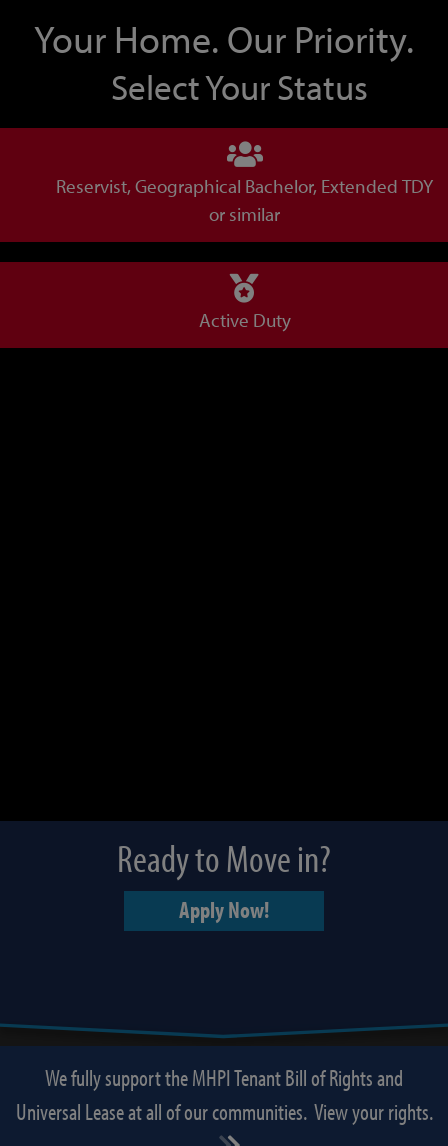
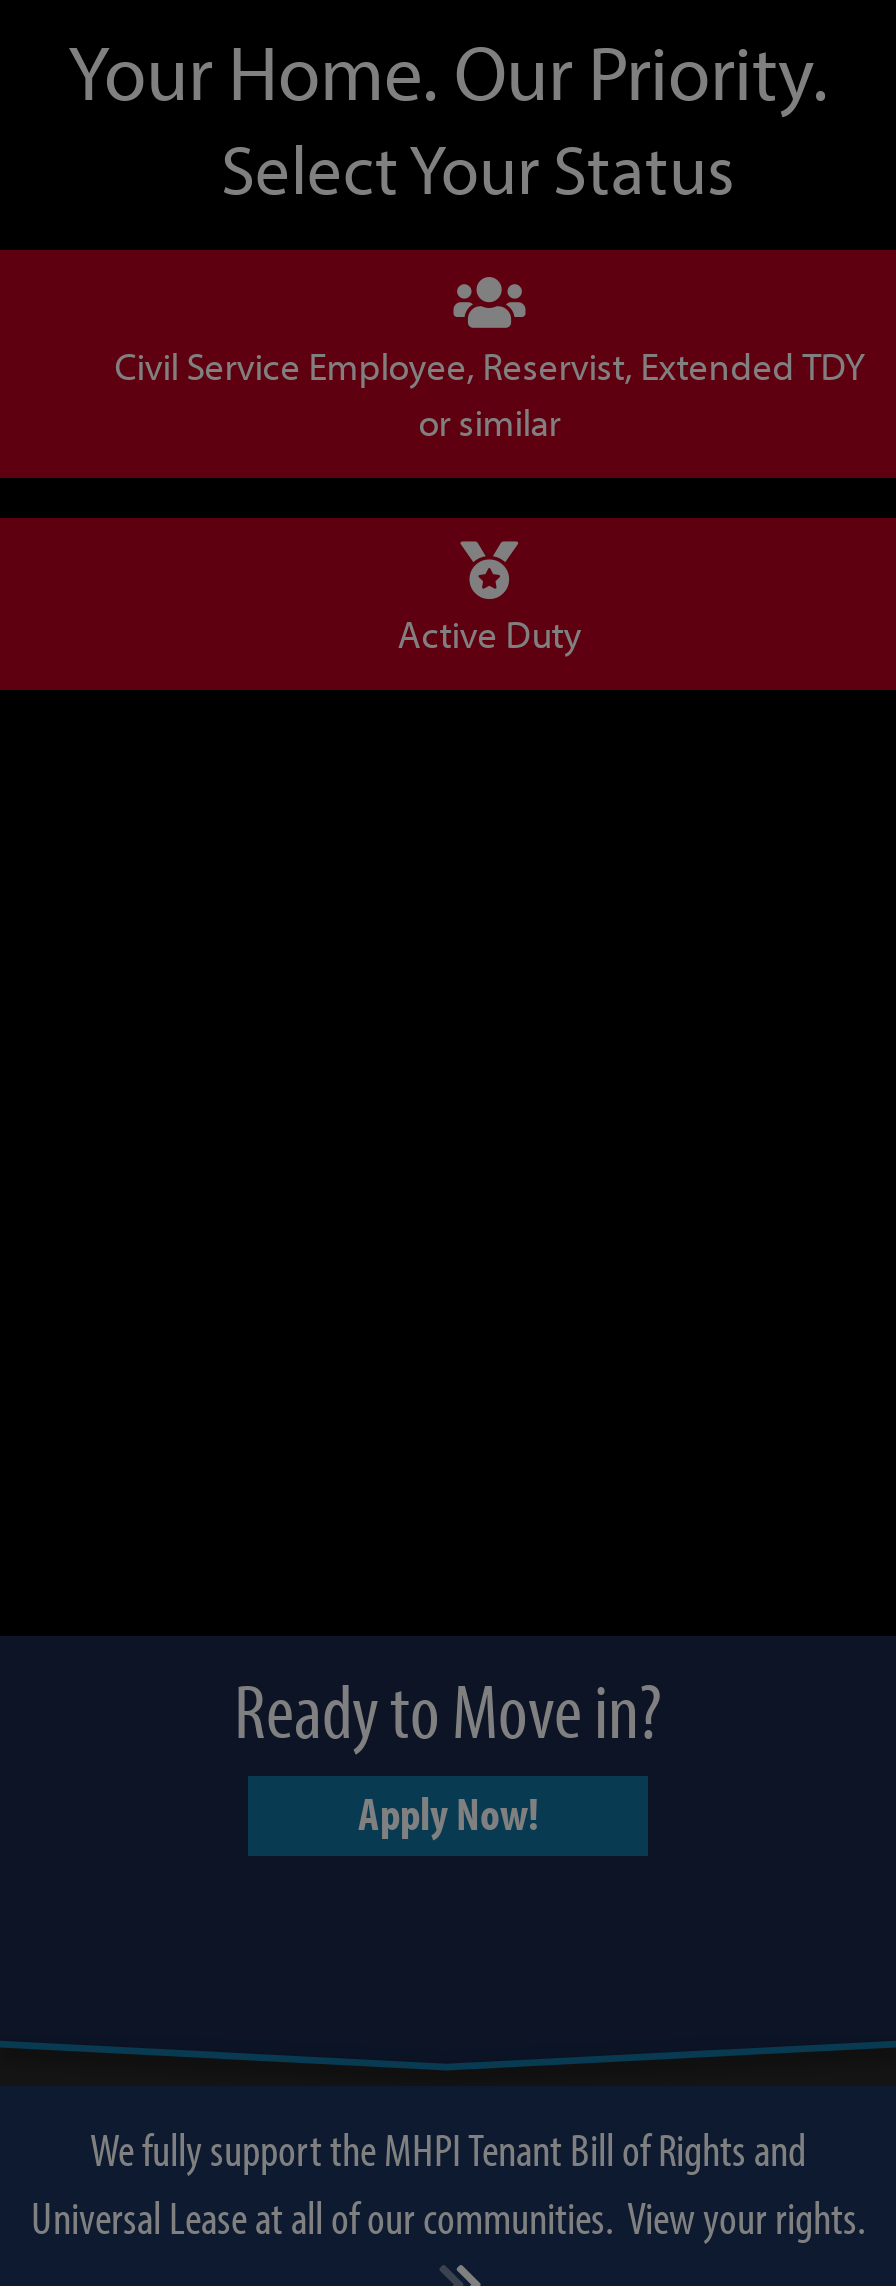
[56,174,433,198] Reservist, Geographical Bachelor, Extended TDY -> [115,343,865,391] Civil Service Employee, Reservist, Extended TDY

